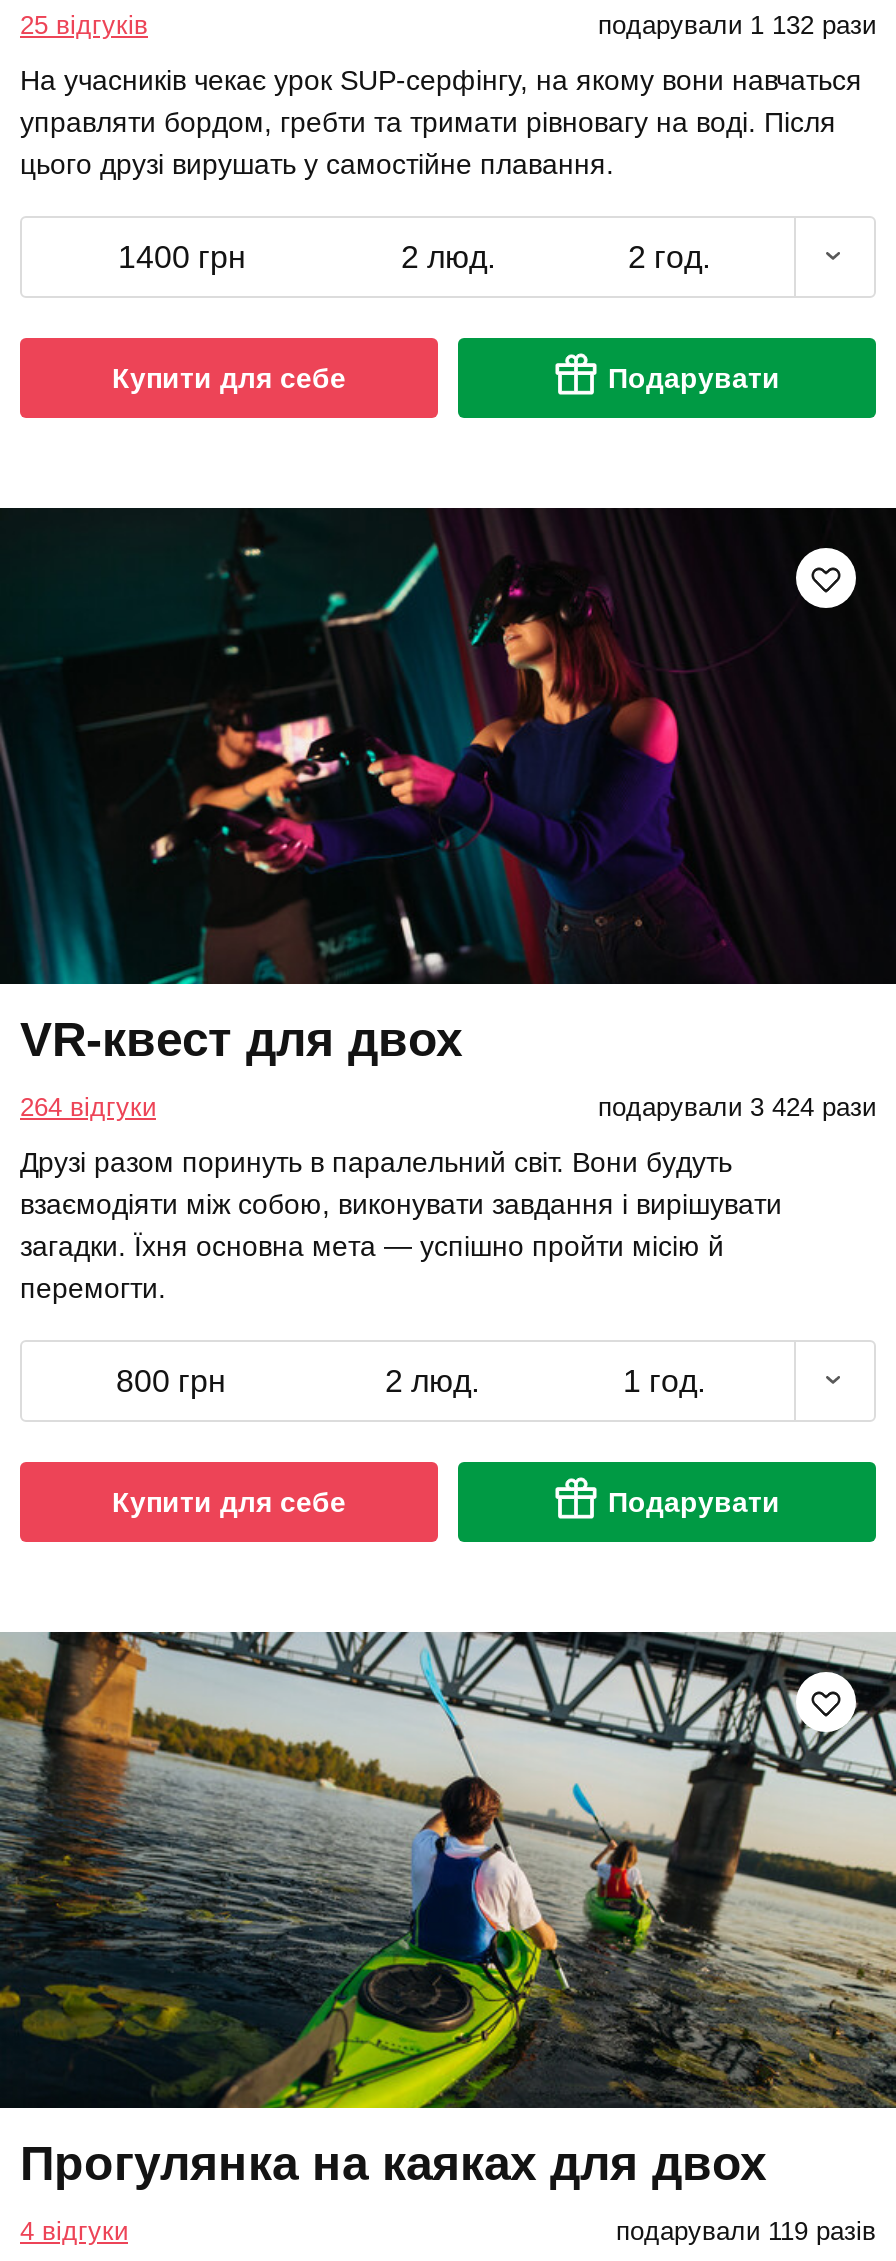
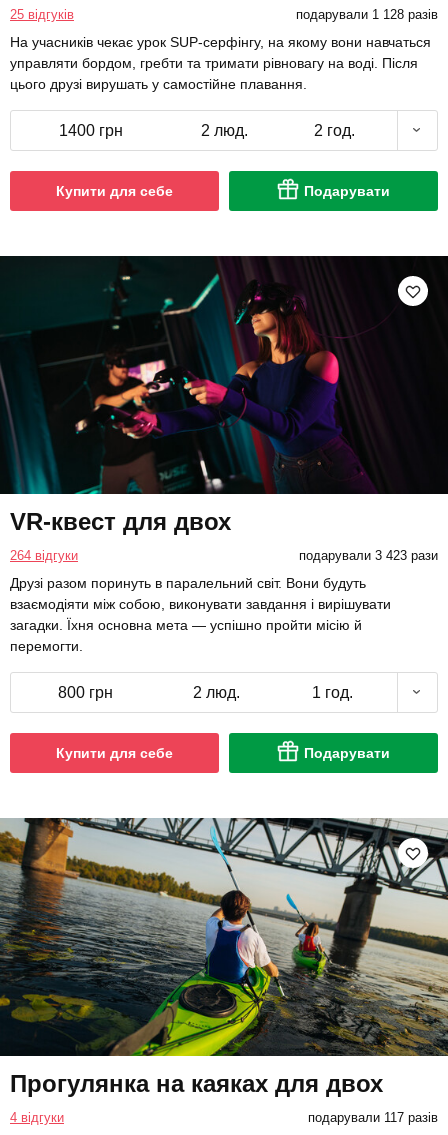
[598,9,876,39] подарували 1 132 рази -> [296,7,438,22] подарували 1 128 разів
[598,1092,876,1122] подарували 3 424 рази -> [299,548,438,563] подарували 3 423 рази
[616,2217,876,2247] подарували 119 разів -> [308,1110,438,1125] подарували 117 разів

